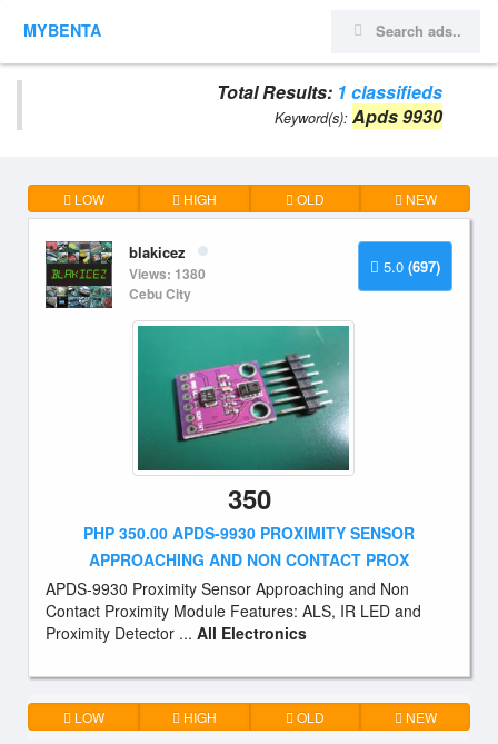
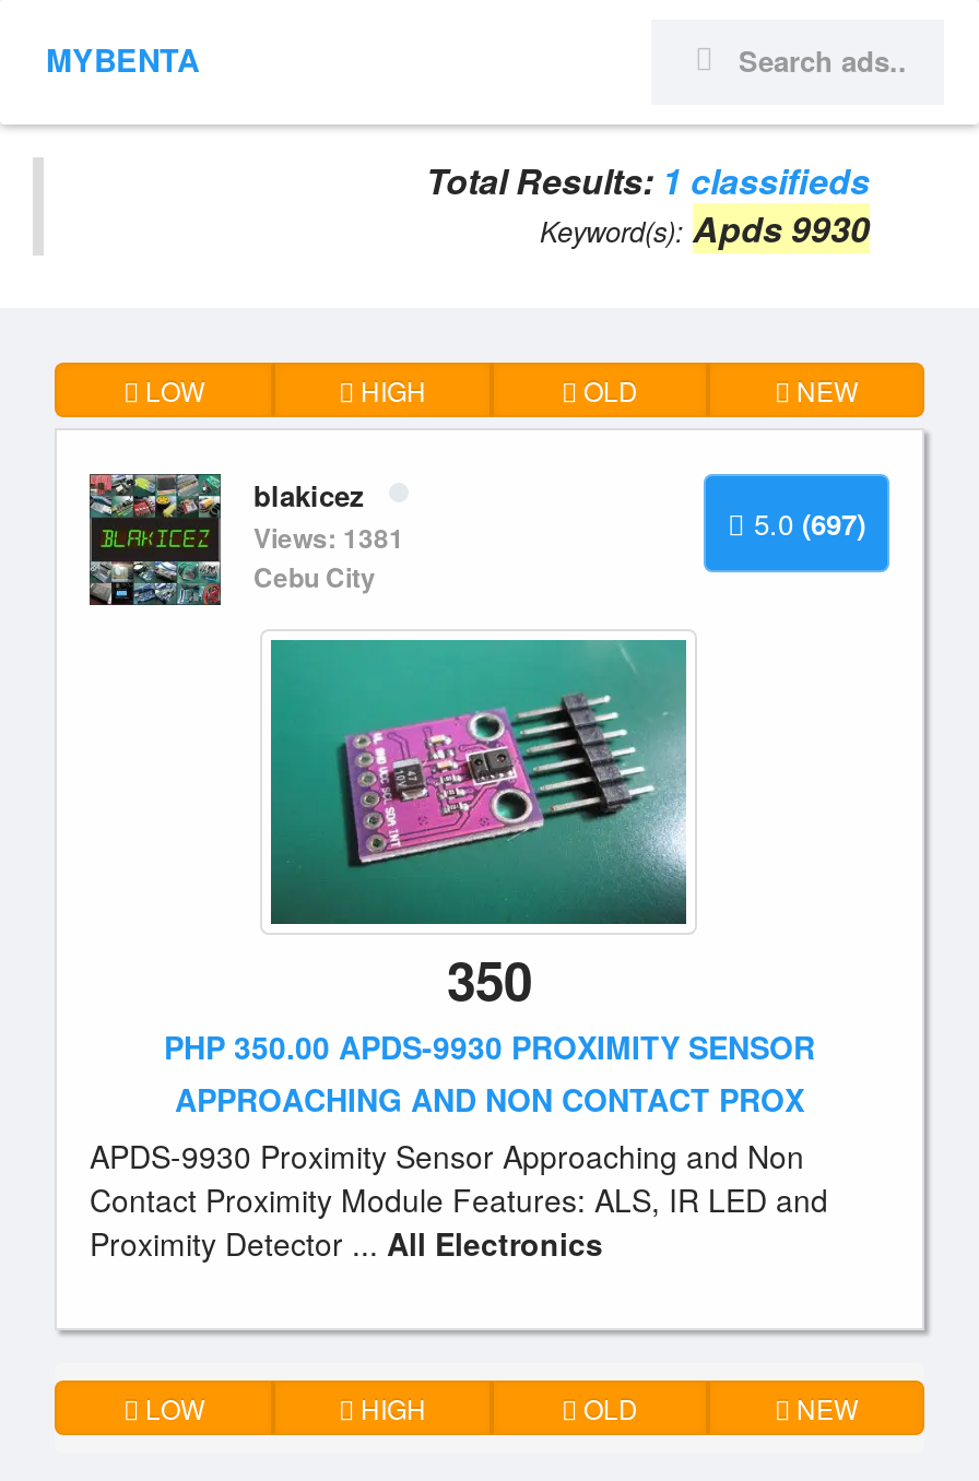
[129,264,206,284] Views: 1380 -> [253,518,404,557] Views: 1381

